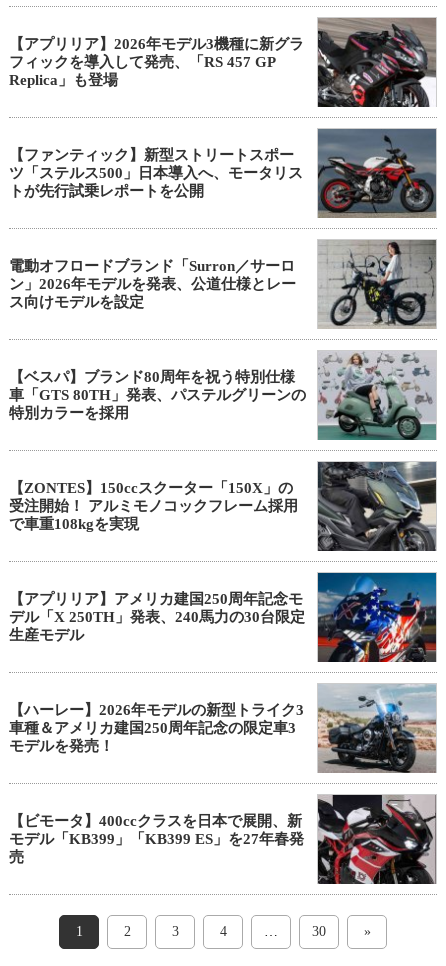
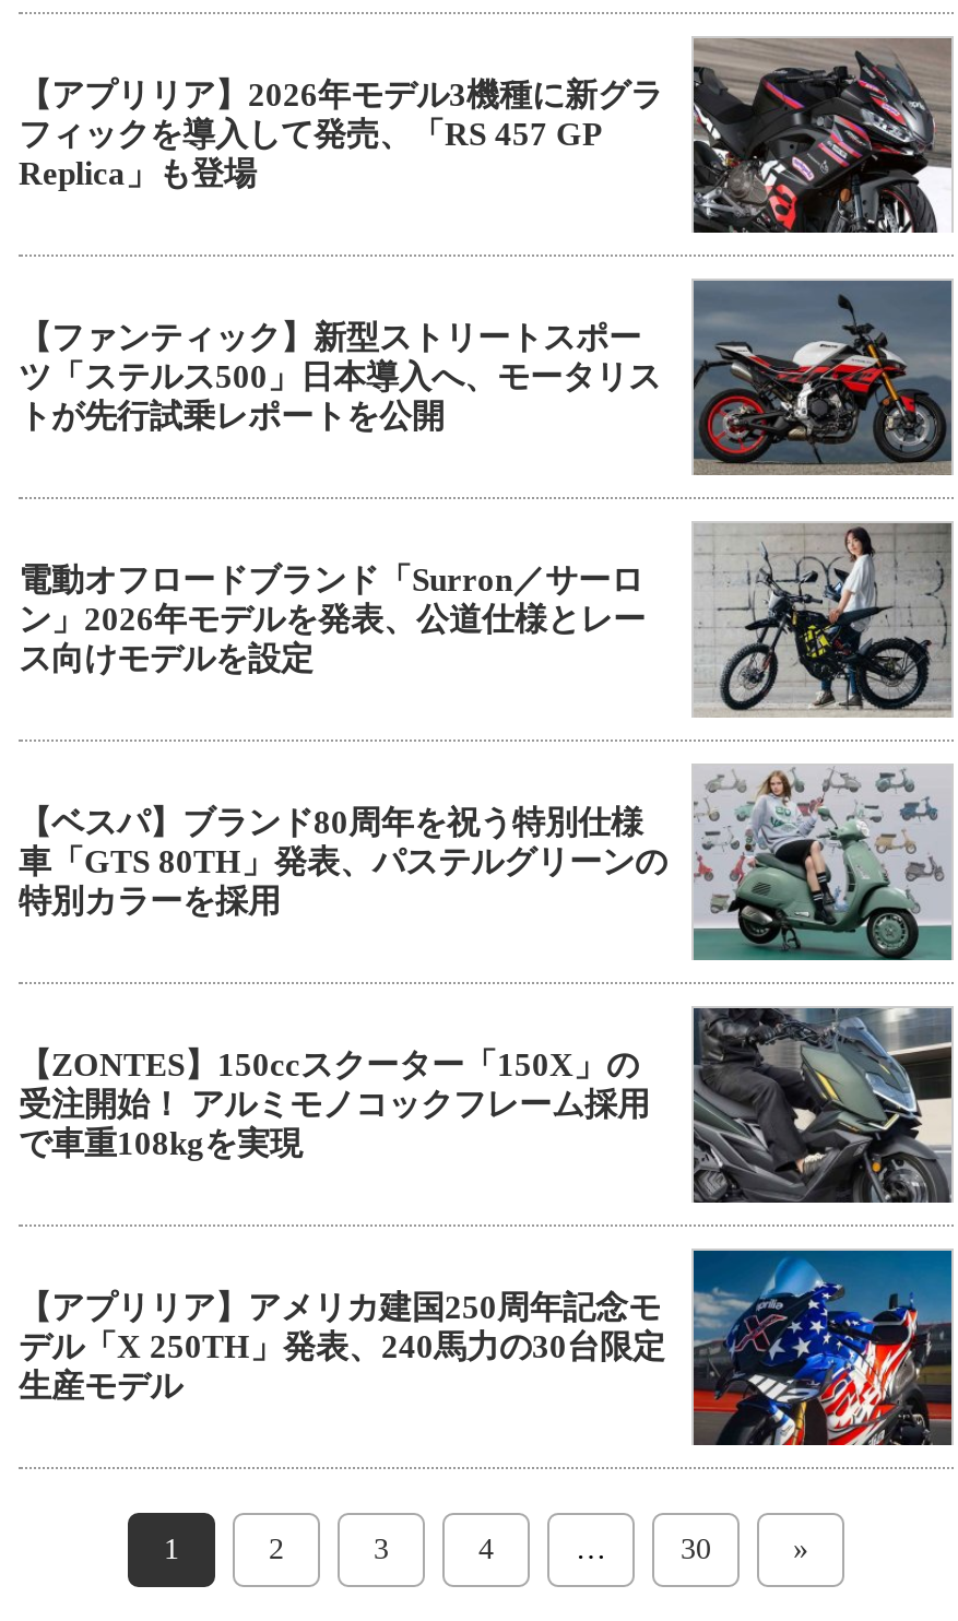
[9,684,437,773] [image] | 【ハーレー】2026年モデルの新型トライク3 | 車種＆アメリカ建国250周年記念の限定車3 | モデルを発売！ -> none
[9,794,437,885] [image] | 【ビモータ】400ccクラスを日本で展開、新 | モデル「KB399」「KB399 ES」を27年春発 | 売 -> none

